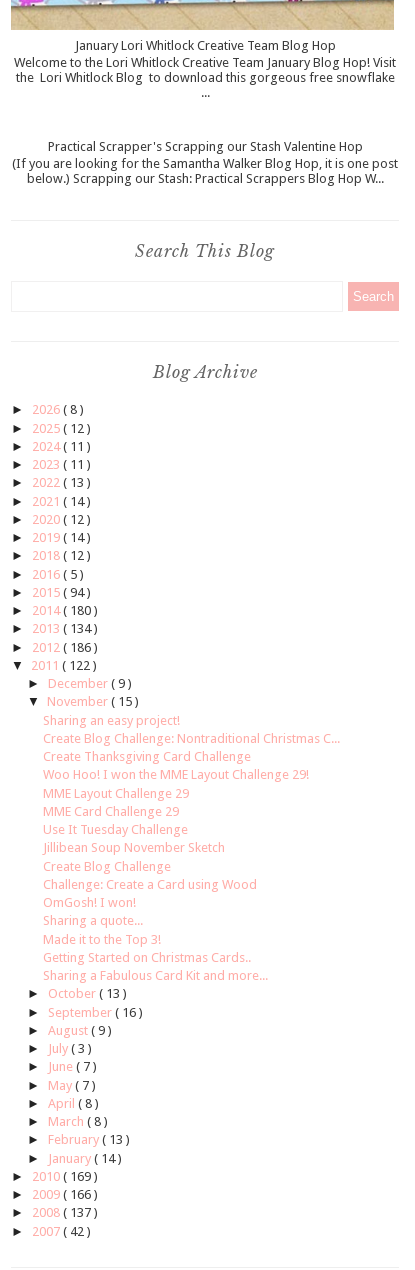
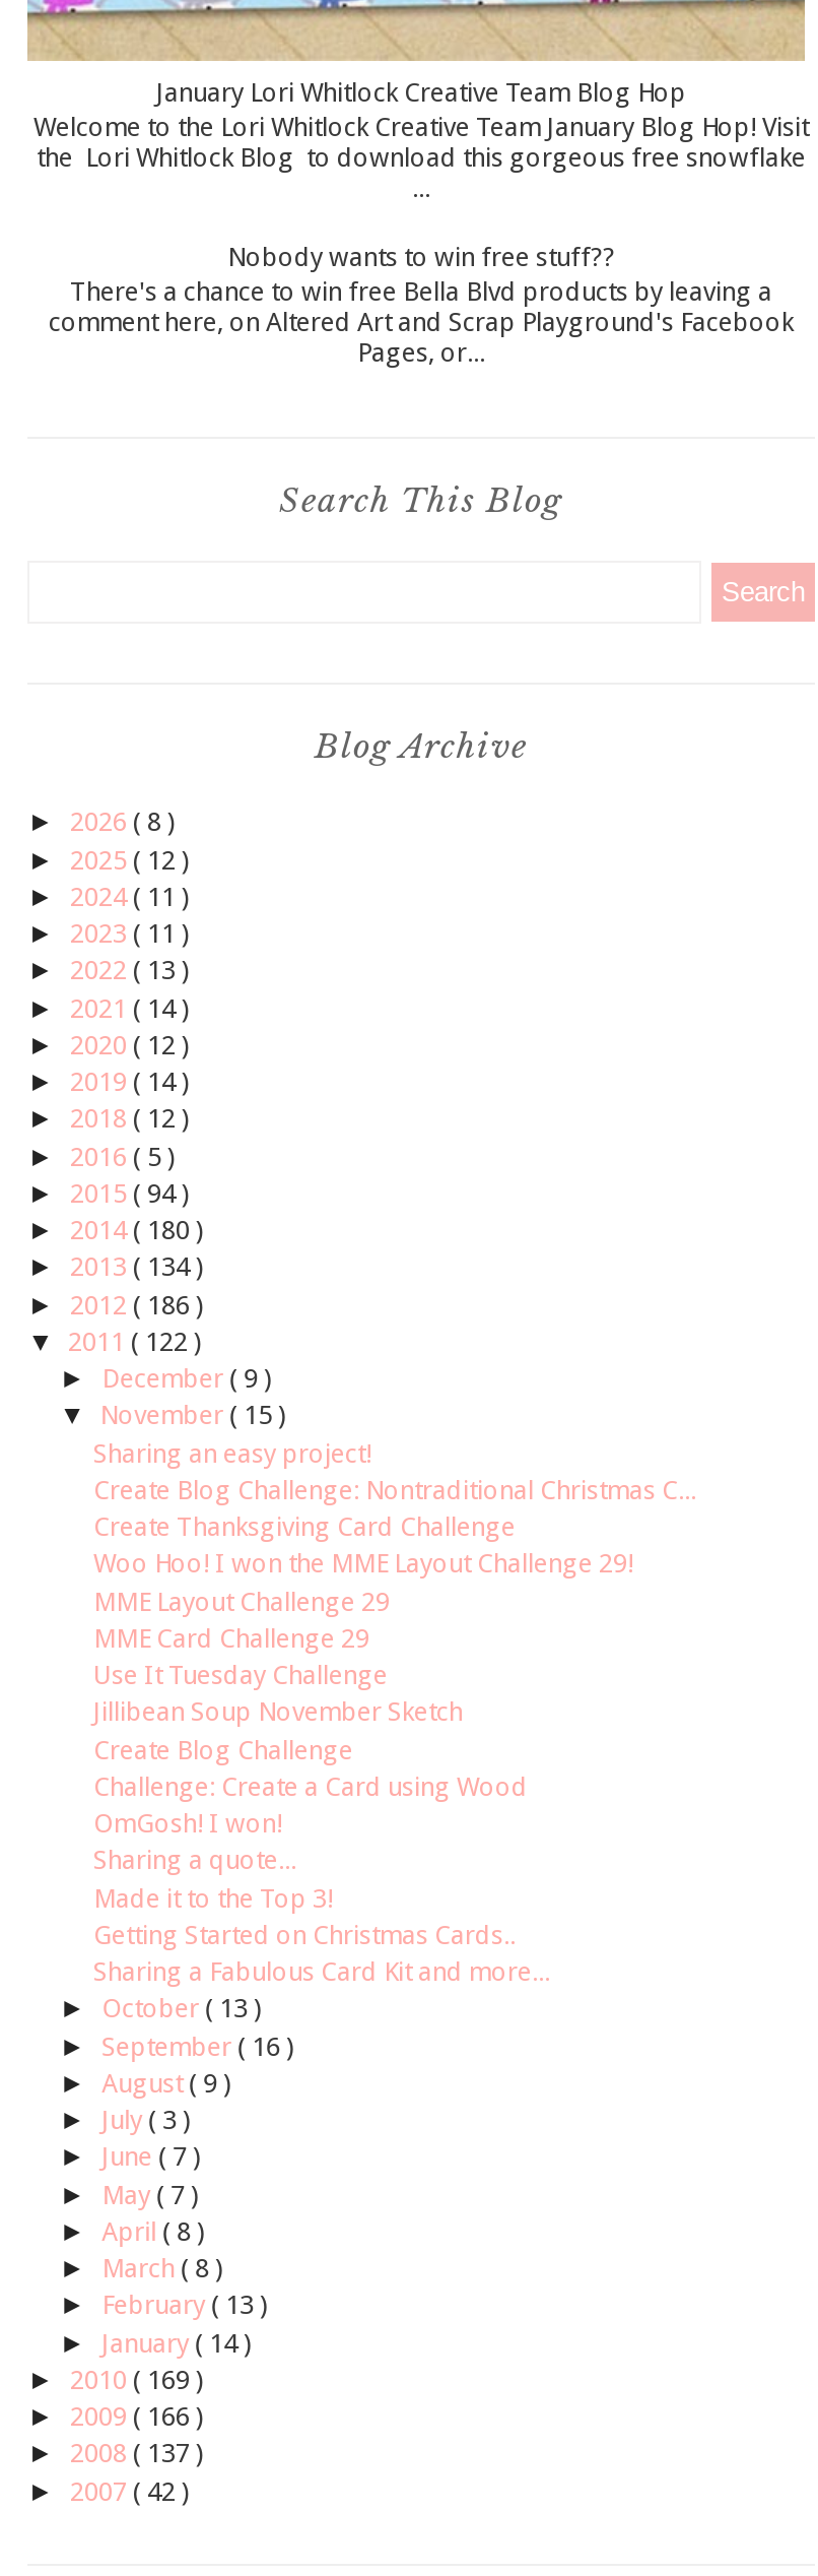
[12,139,398,186] Practical Scrapper's Scrapping our Stash Valentine Hop | (If you are looking for the Samantha Walker Blog Hop, it is one post | below.) Scrapping our Stash: Practical Scrappers Blog Hop W... -> [49,241,794,368] Nobody wants to win free stuff?? | There's a chance to win free Bella Blvd products by leaving a | comment here, on Altered Art and Scrap Playground's Facebook | Pages, or...

